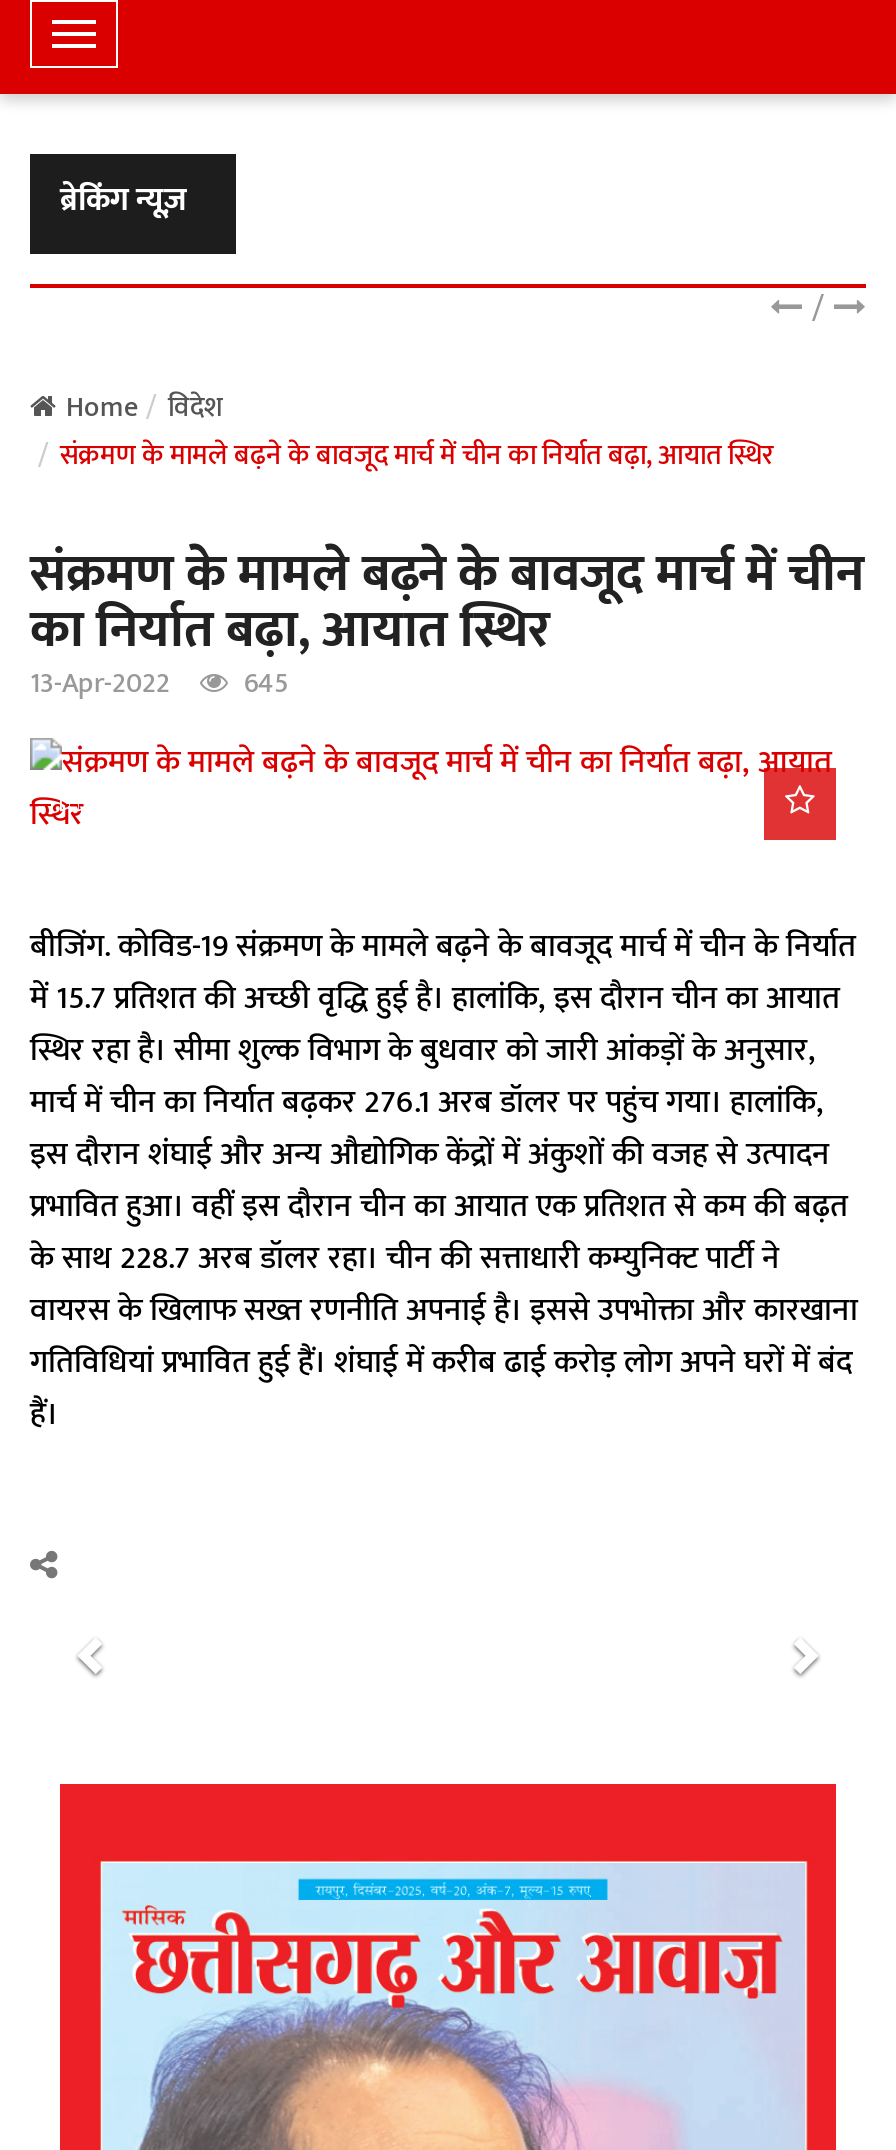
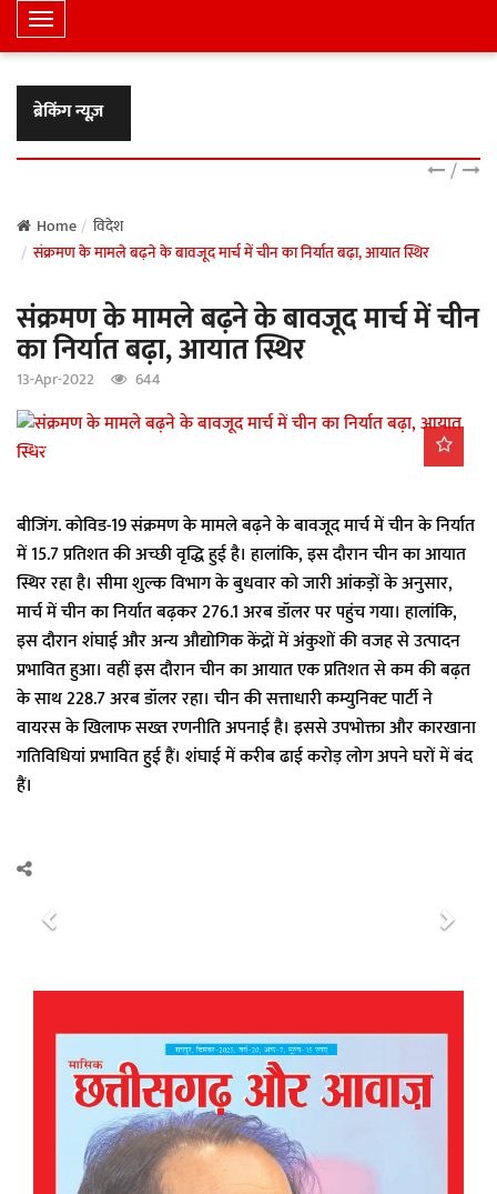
[238,660,288,706] 645 -> [132,367,161,392] 644

